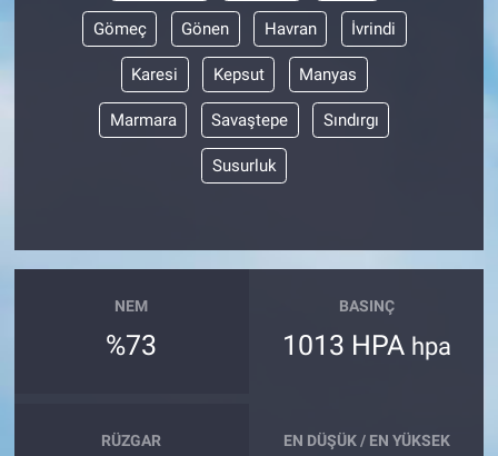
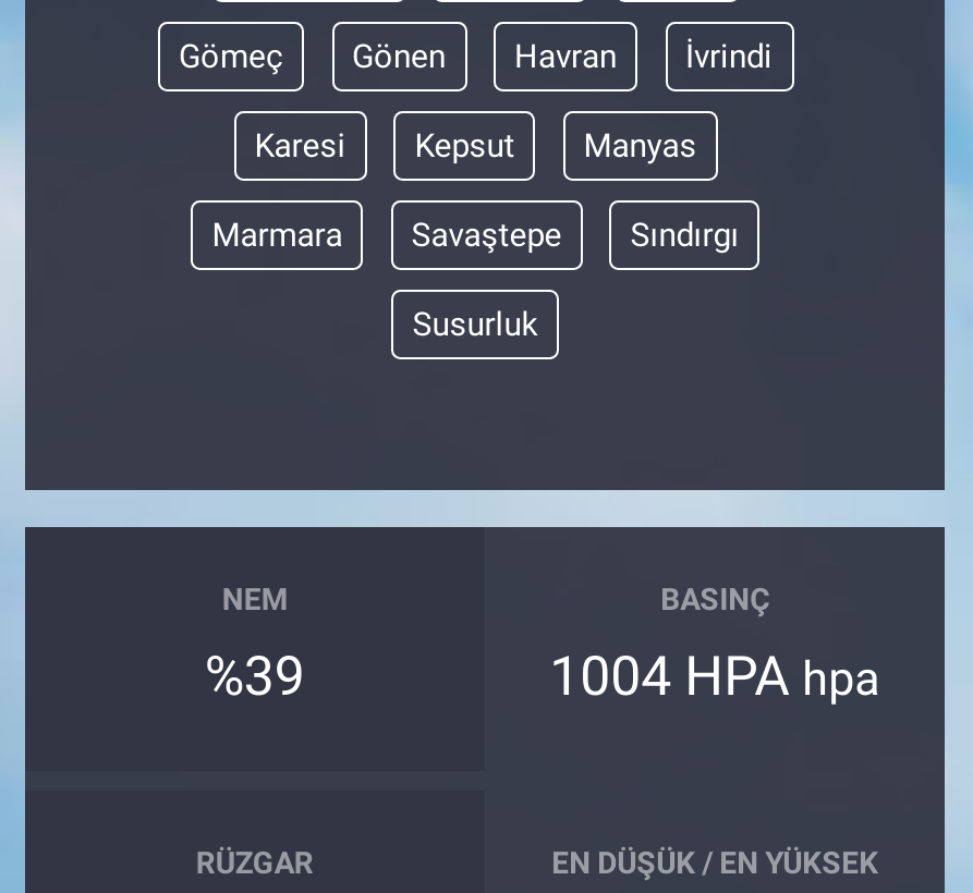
[106,329,157,361] %73 -> [205,644,305,707] %39
[282,329,451,361] 1013 HPA hpa -> [549,644,881,707] 1004 HPA hpa

